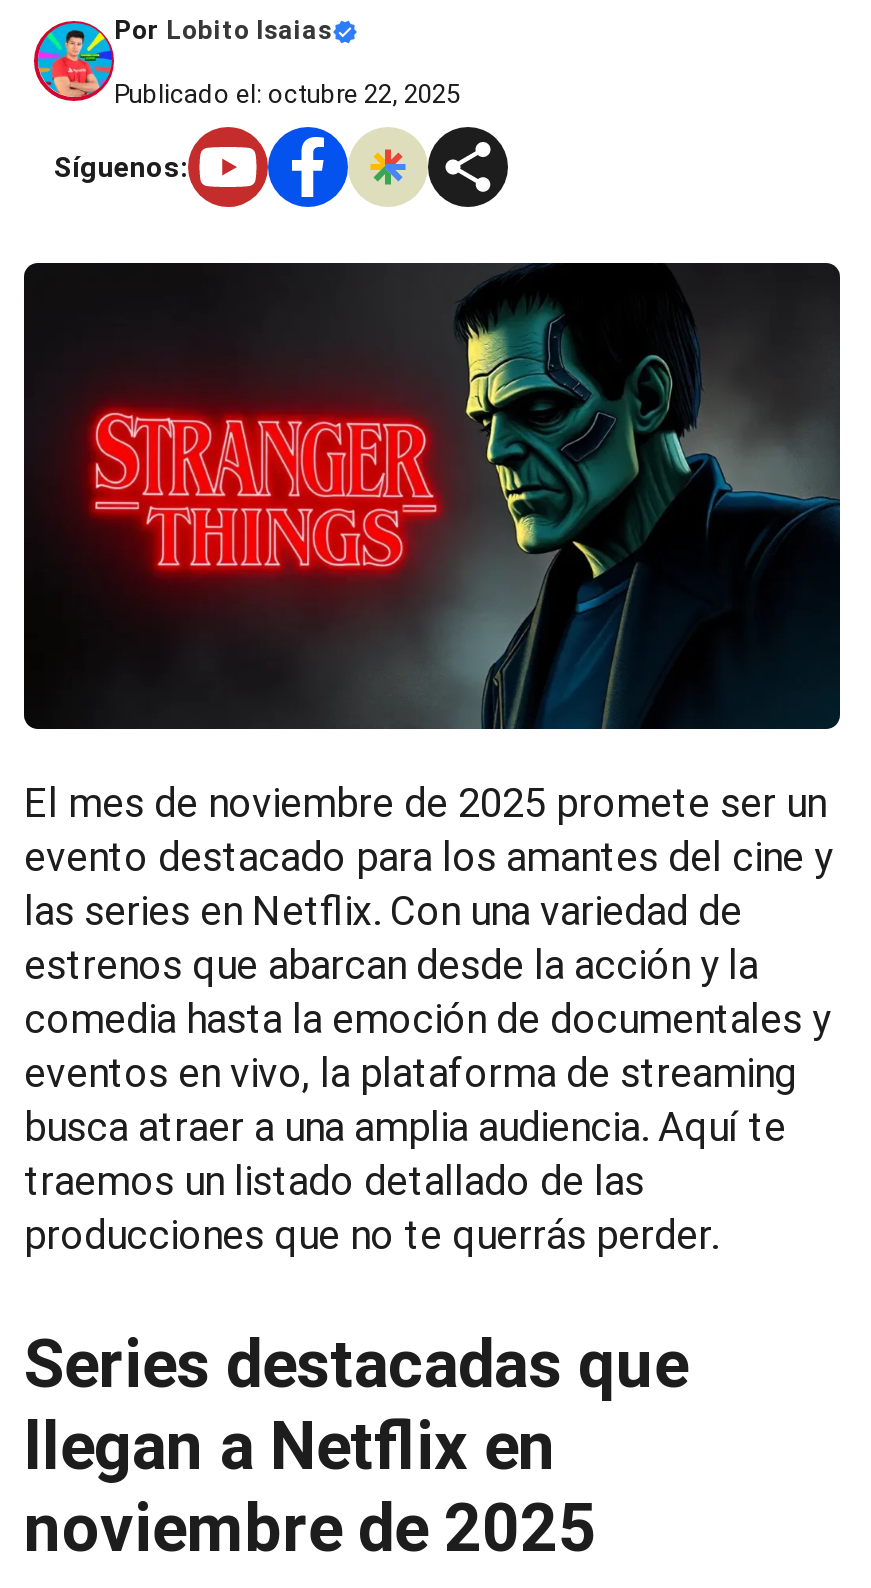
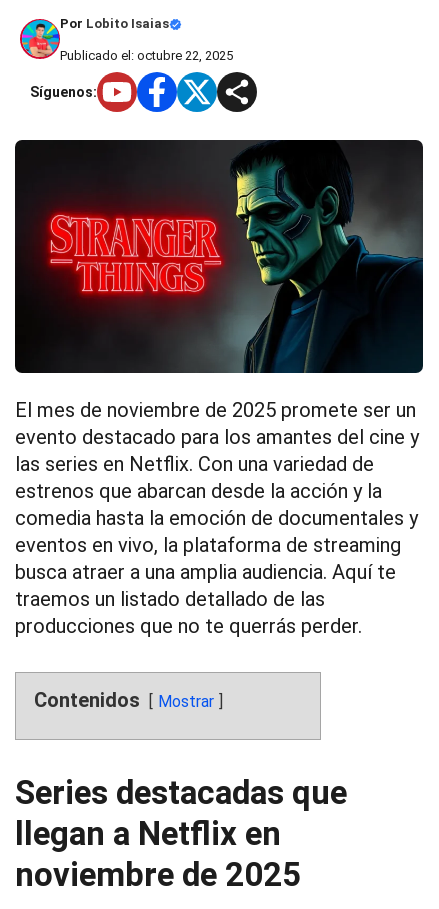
[346,127,430,207] [image] -> [177,71,218,113] [image]
none -> [34,688,214,712] Contenidos | Mostrar

